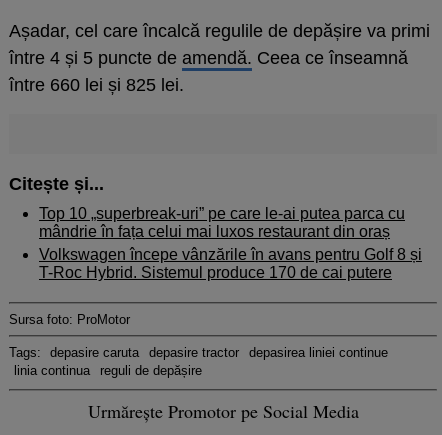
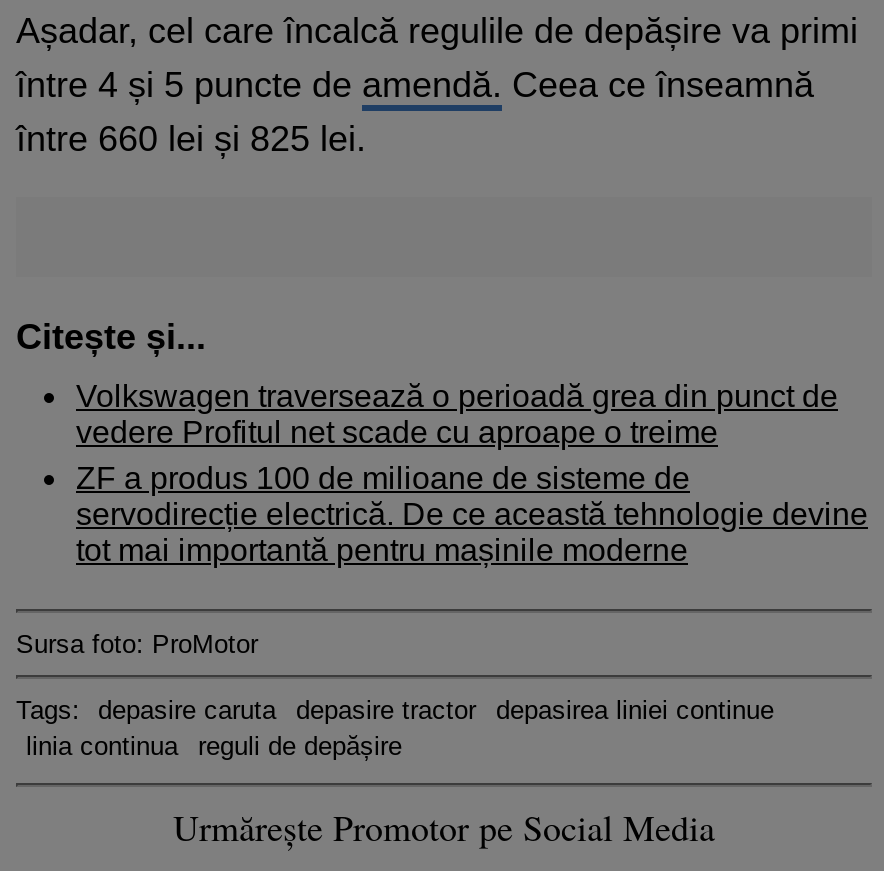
[39,204,422,280] Top 10 „superbreak-uri” pe care le-ai putea parca cu | mândrie în fața celui mai luxos restaurant din oraș | Volkswagen începe vânzările în avans pentru Golf 8 și | T-Roc Hybrid. Sistemul produce 170 de cai putere -> [76,378,868,566] Volkswagen traversează o perioadă grea din punct de | vedere Profitul net scade cu aproape o treime | ZF a produs 100 de milioane de sisteme de | servodirecție electrică. De ce această tehnologie devine | tot mai importantă pentru mașinile moderne

